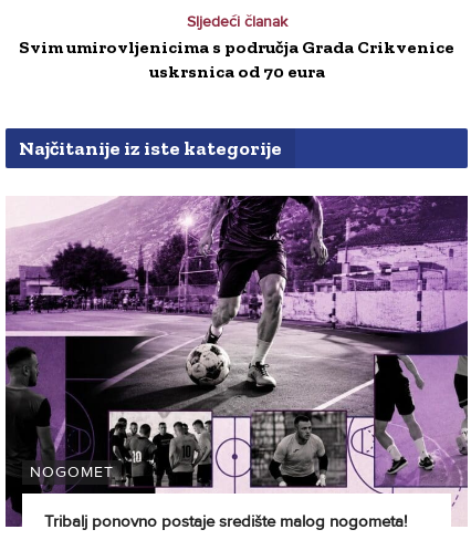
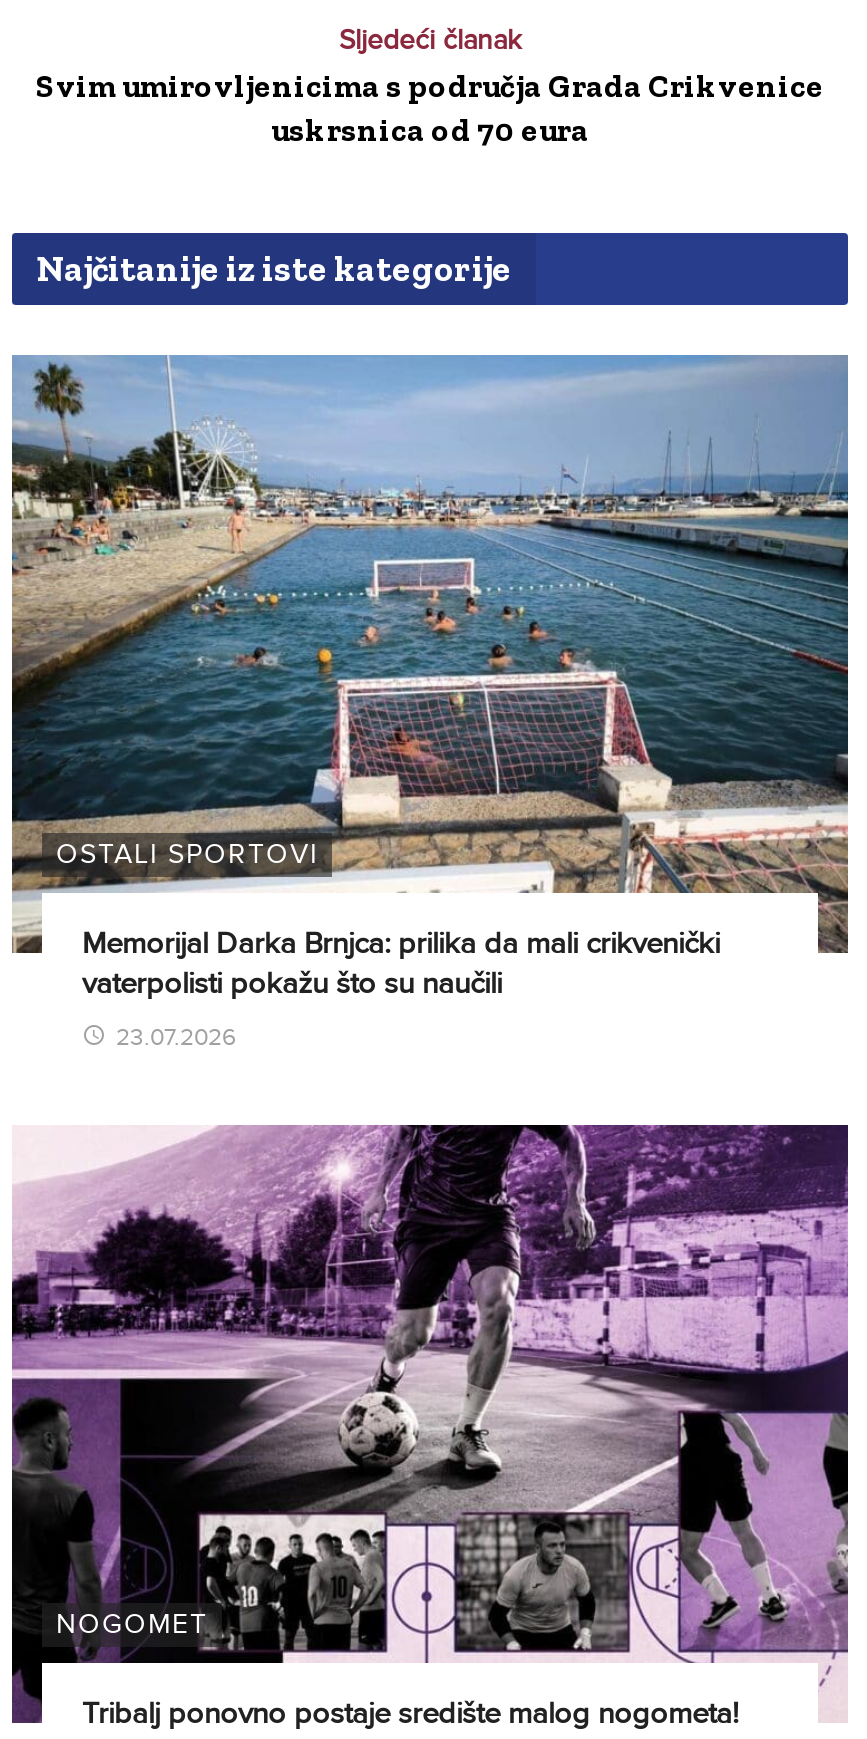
none -> [10,353,850,1053] [image] | OSTALI SPORTOVI | Memorijal Darka Brnjca: prilika da mali crikvenički | vaterpolisti pokažu što su naučili | 23.07.2026

